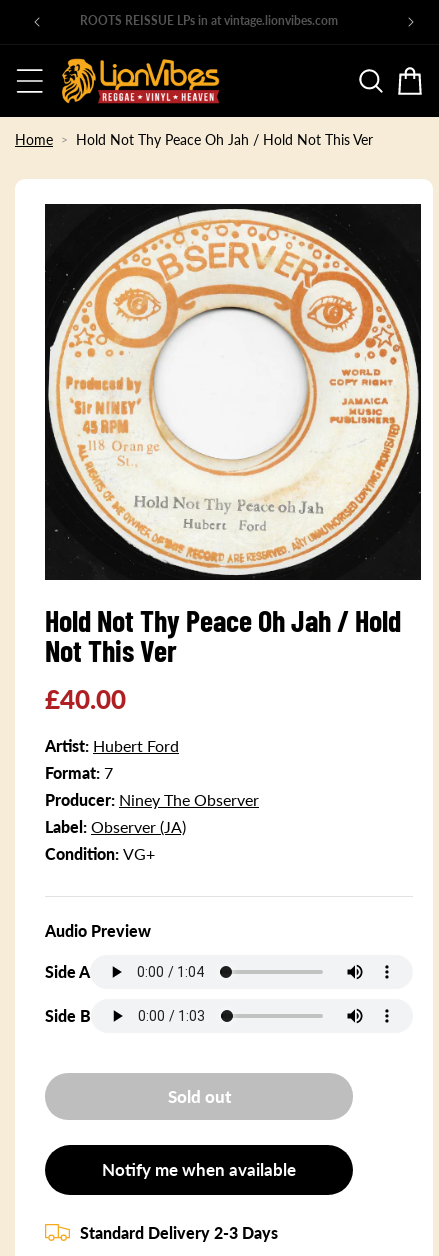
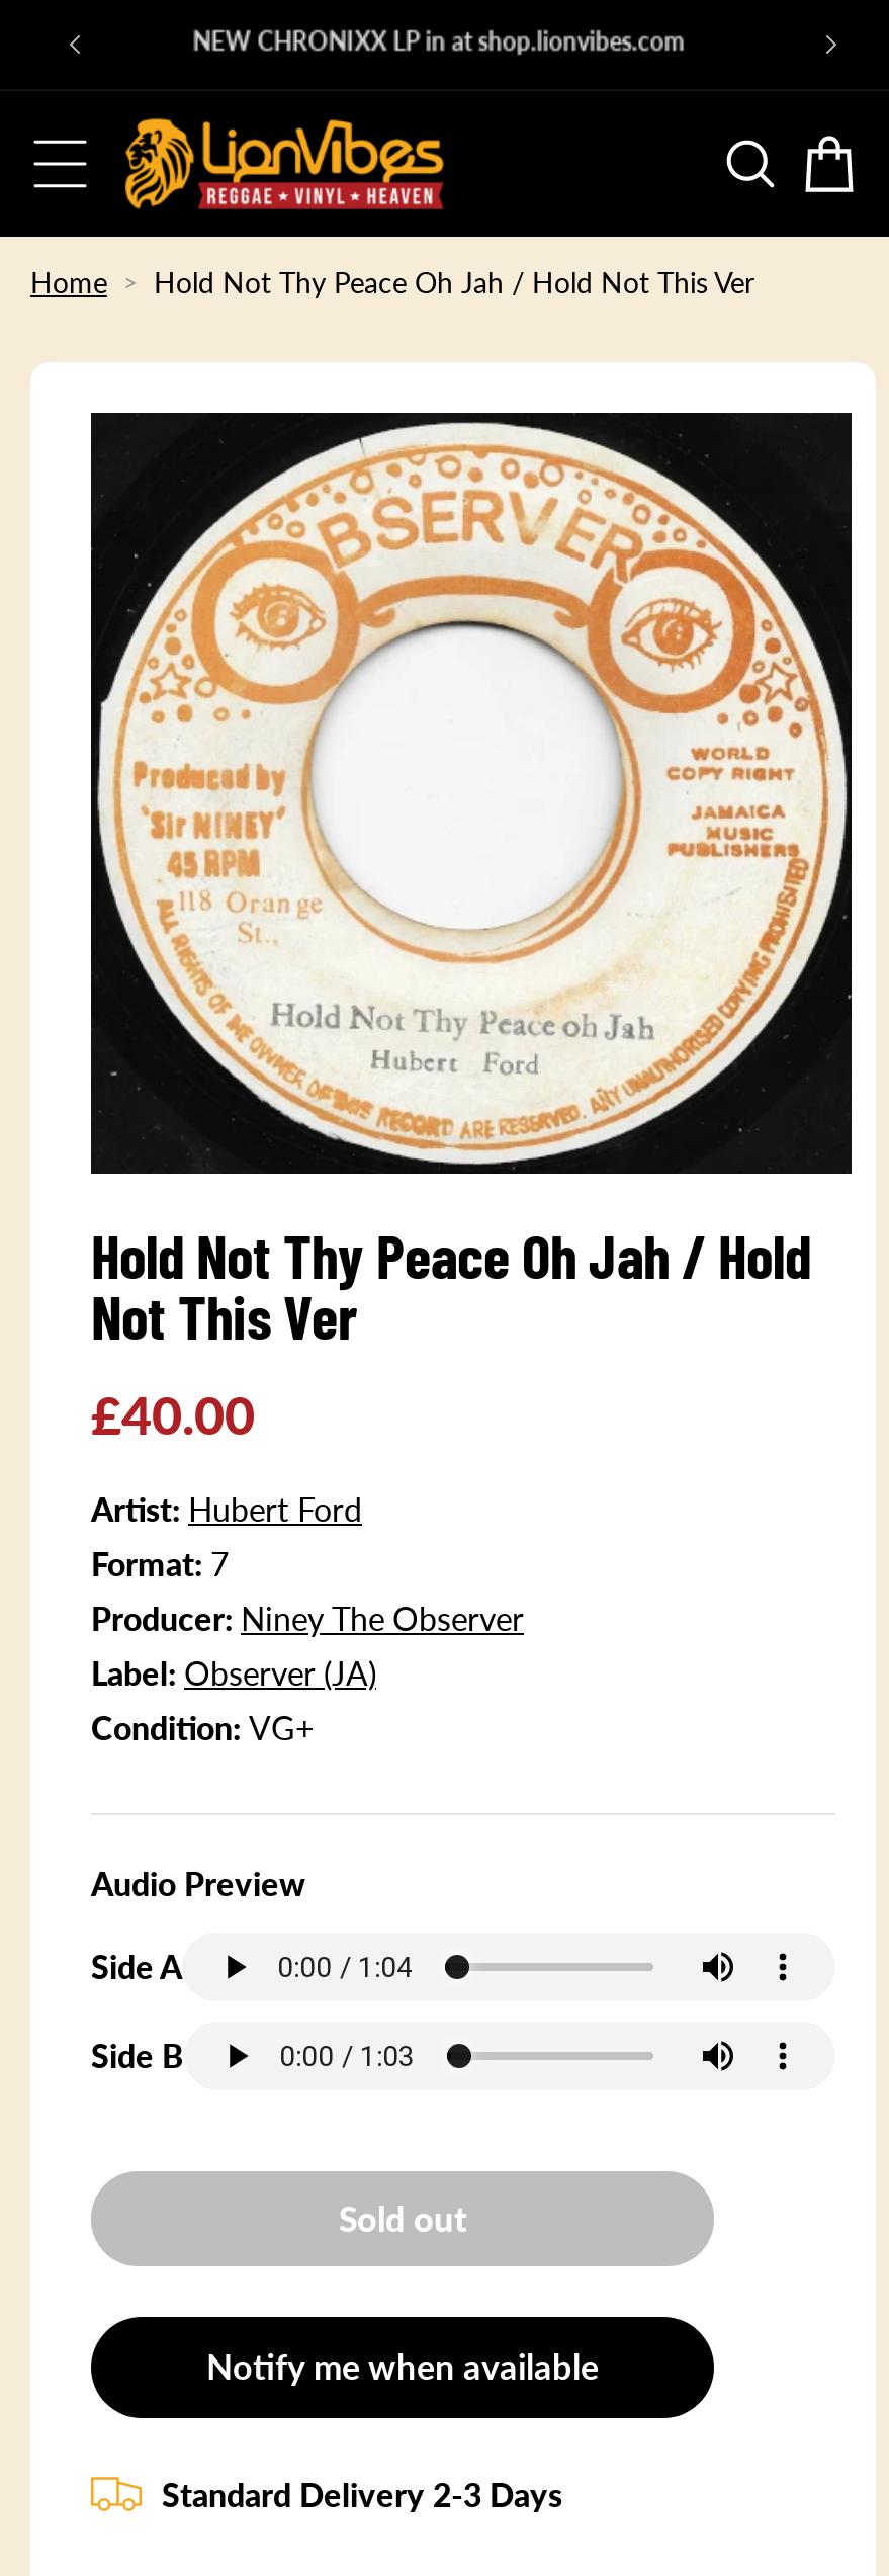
[90,13,348,28] ROOTS REISSUE LPs in at vintage.lionvibes.com -> [197,26,689,57] NEW CHRONIXX LP in at shop.lionvibes.com

